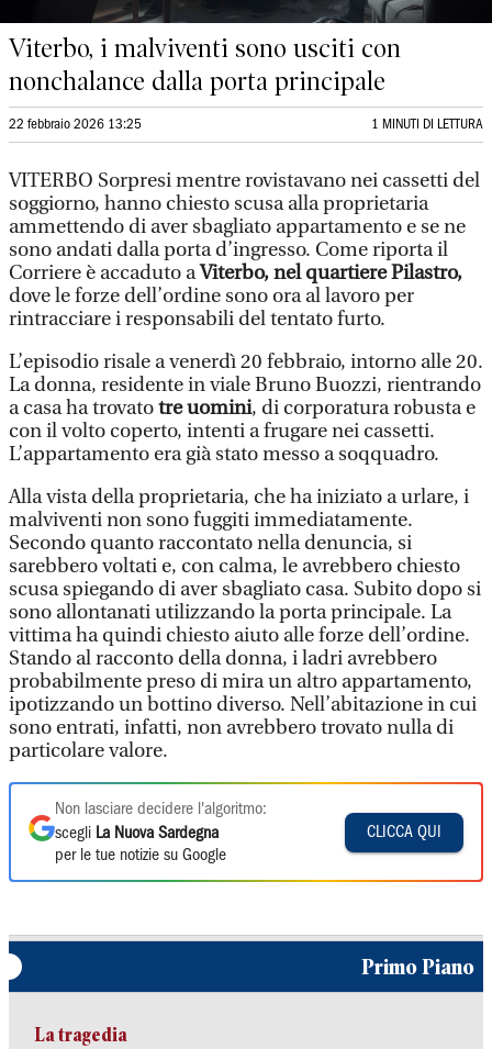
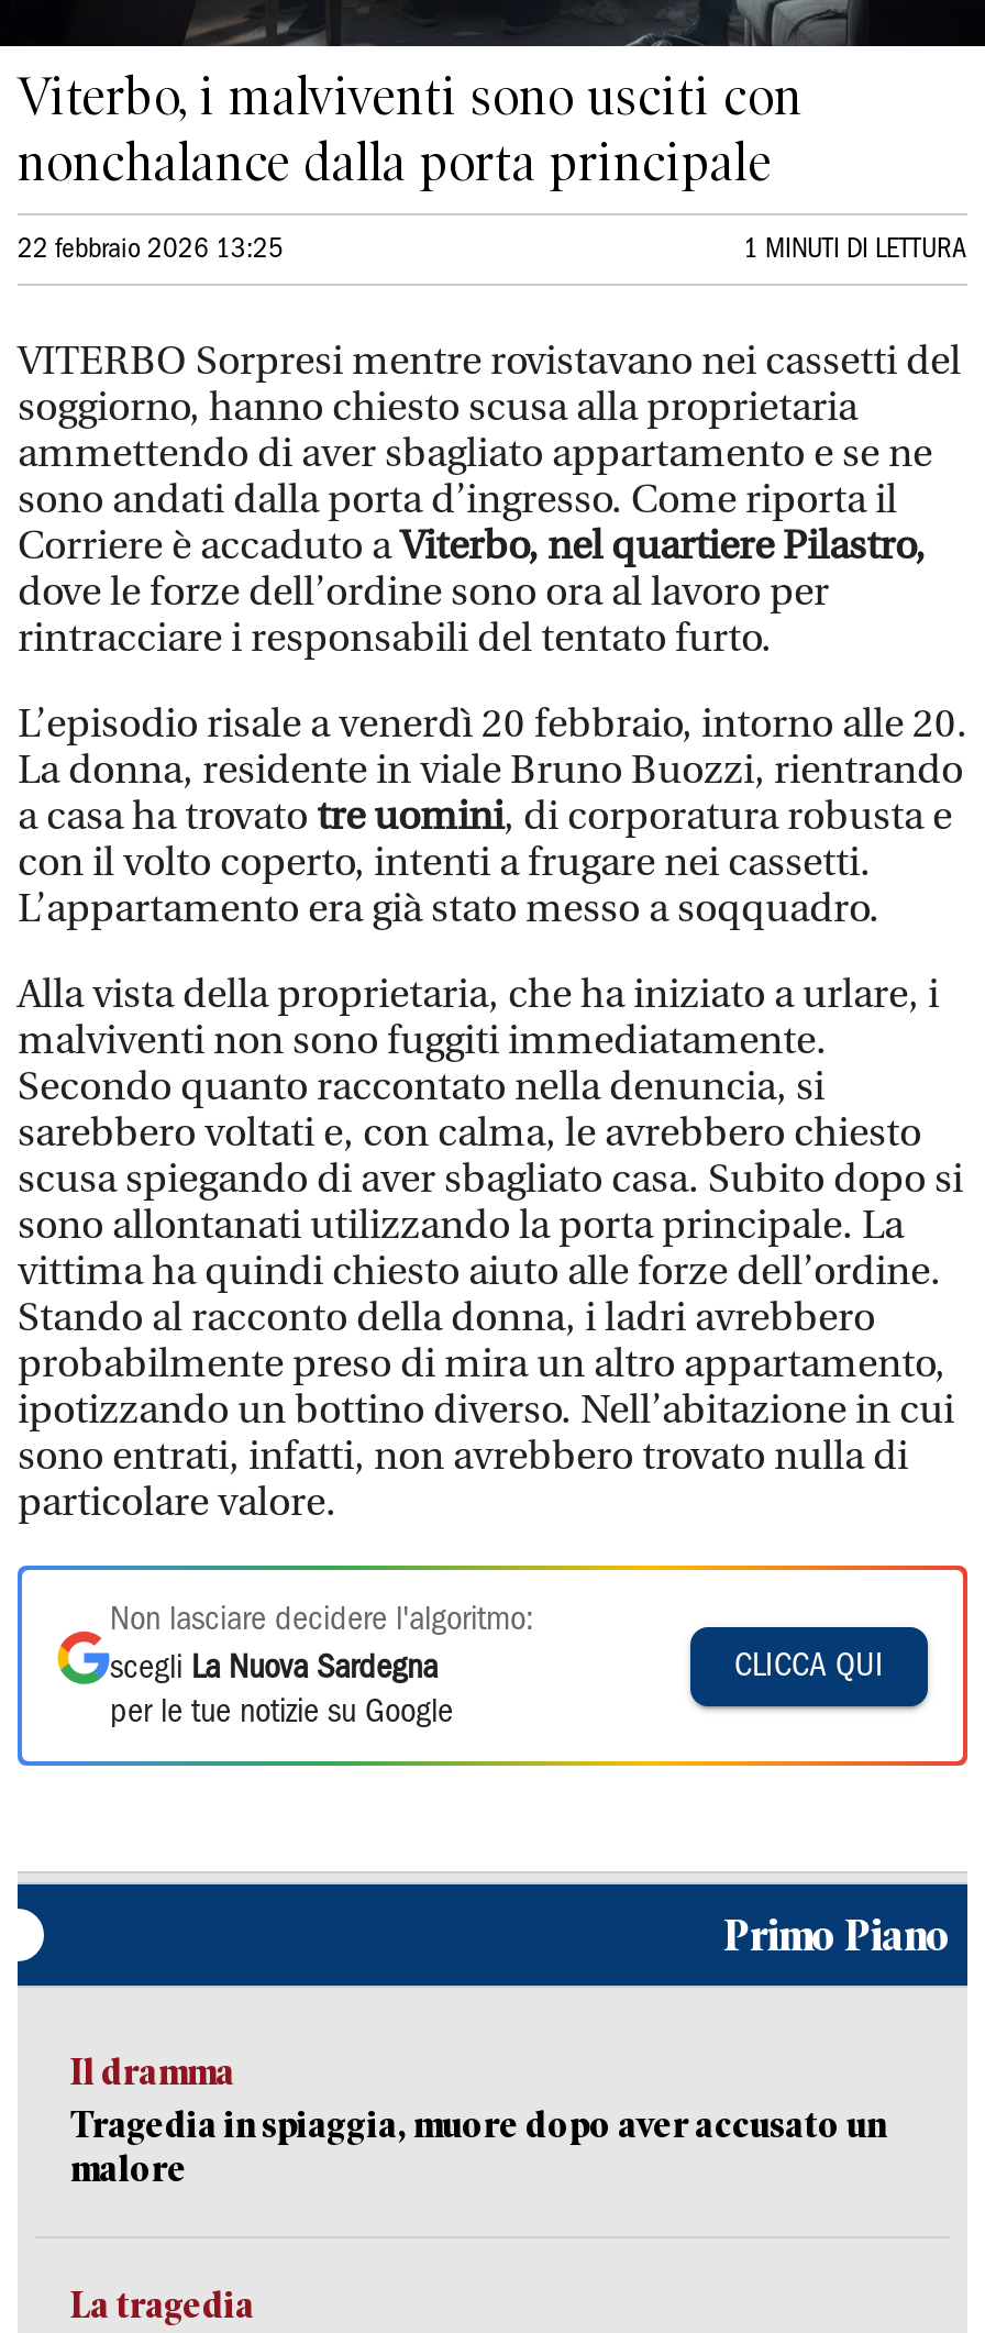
none -> [70,2052,886,2190] Il dramma | Tragedia in spiaggia, muore dopo aver accusato un | malore

